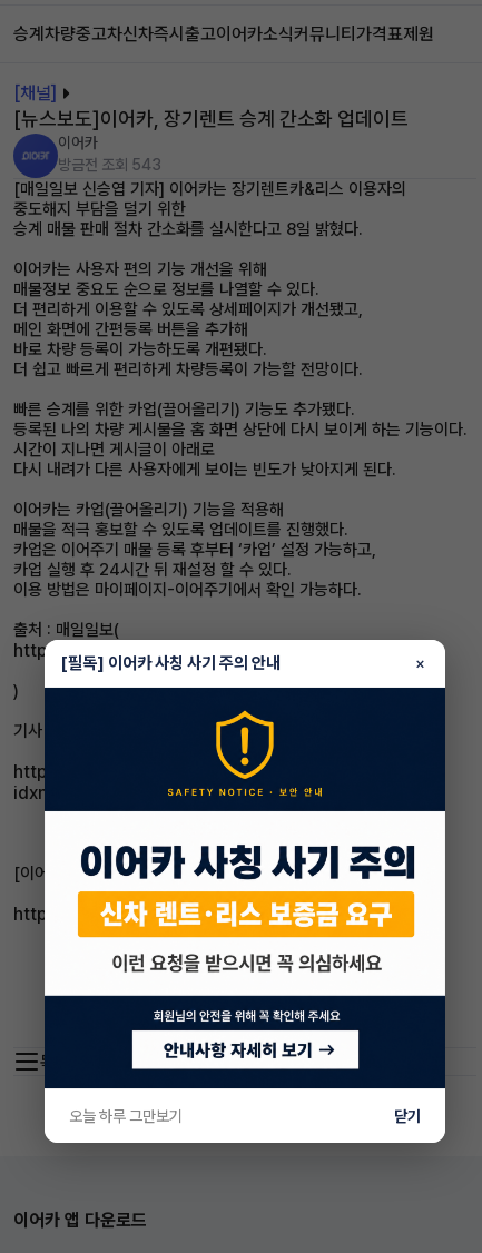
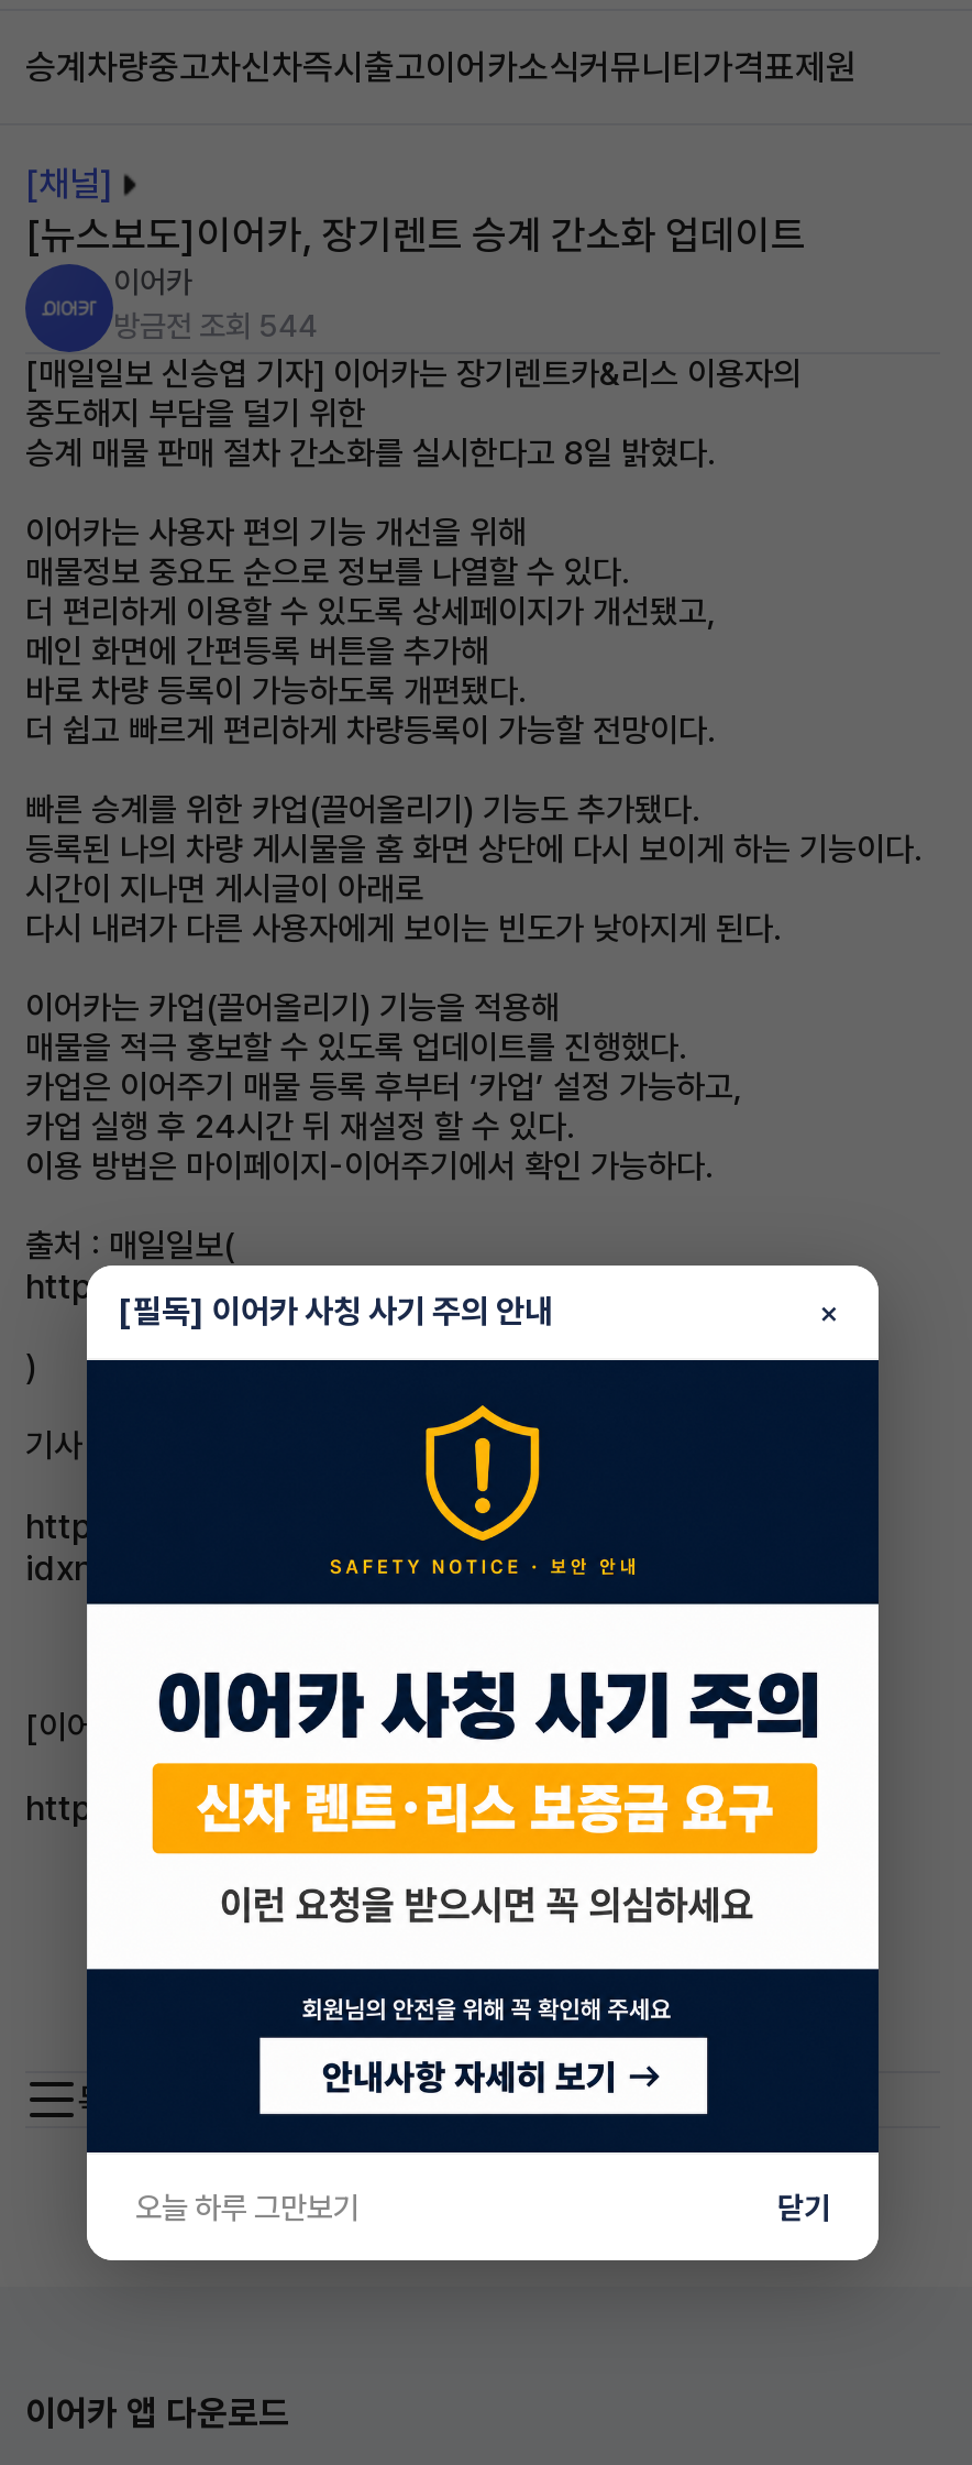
[58,156,161,174] 방금전 조회 543 -> [113,308,318,343] 방금전 조회 544

